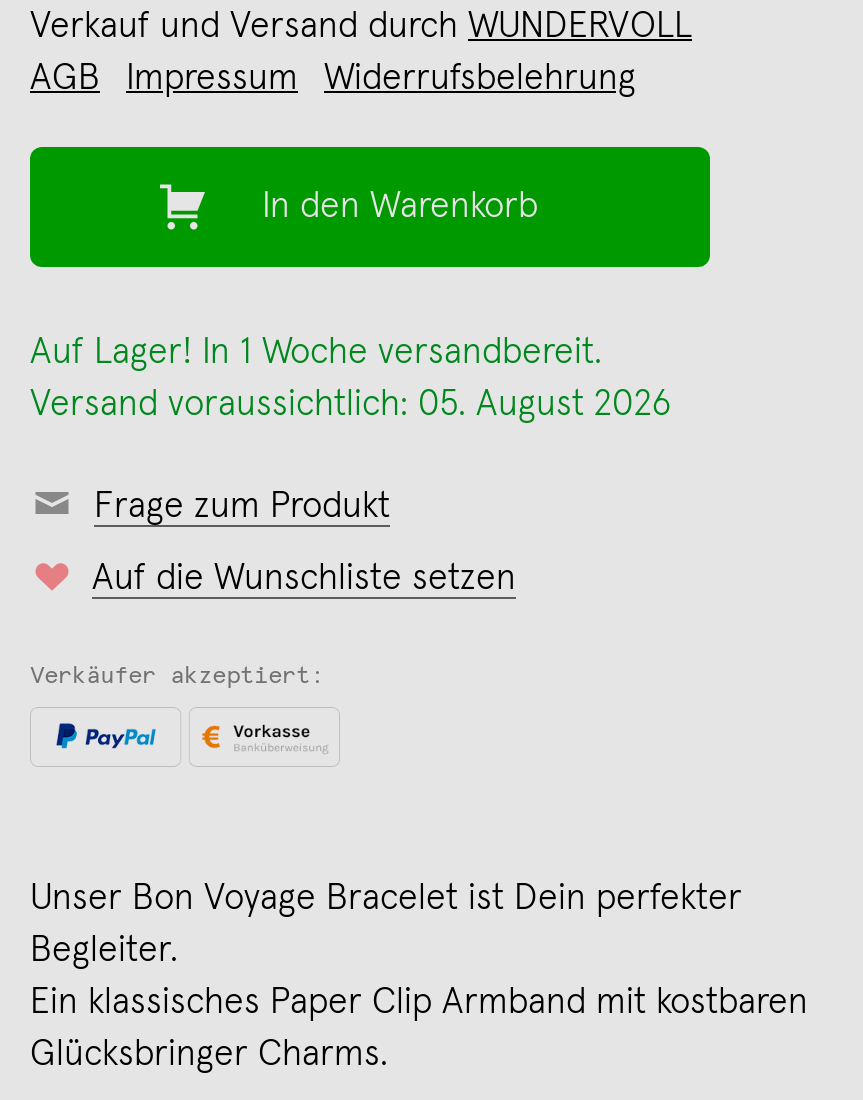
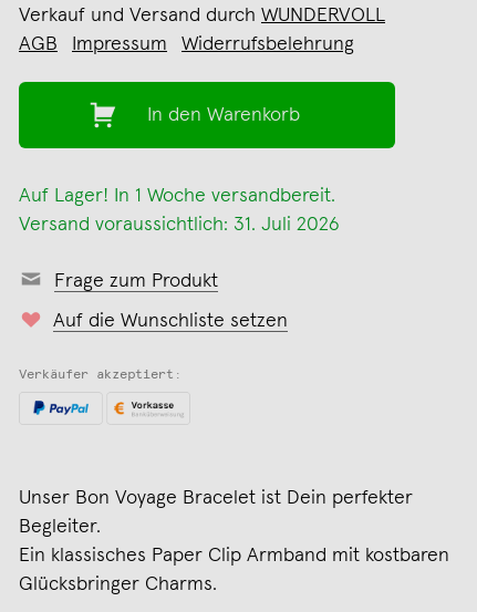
[30,387,672,423] Versand voraussichtlich: 05. August 2026 -> [19,215,340,235] Versand voraussichtlich: 31. Juli 2026

